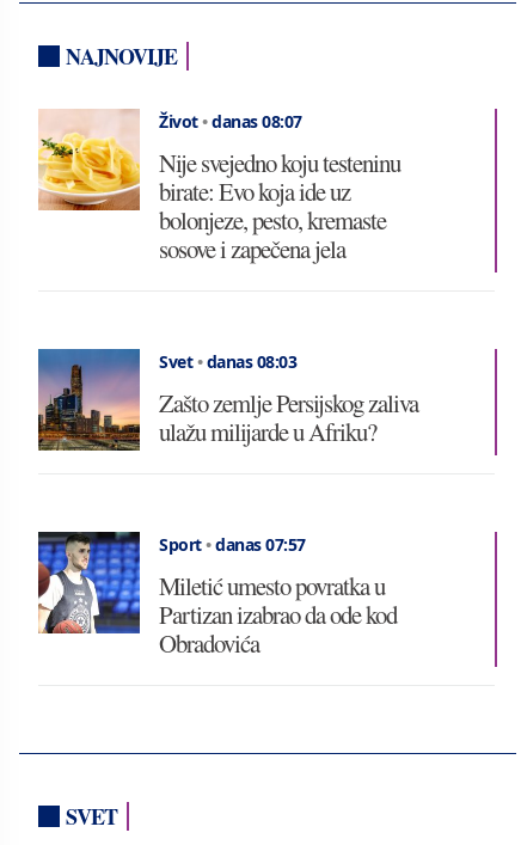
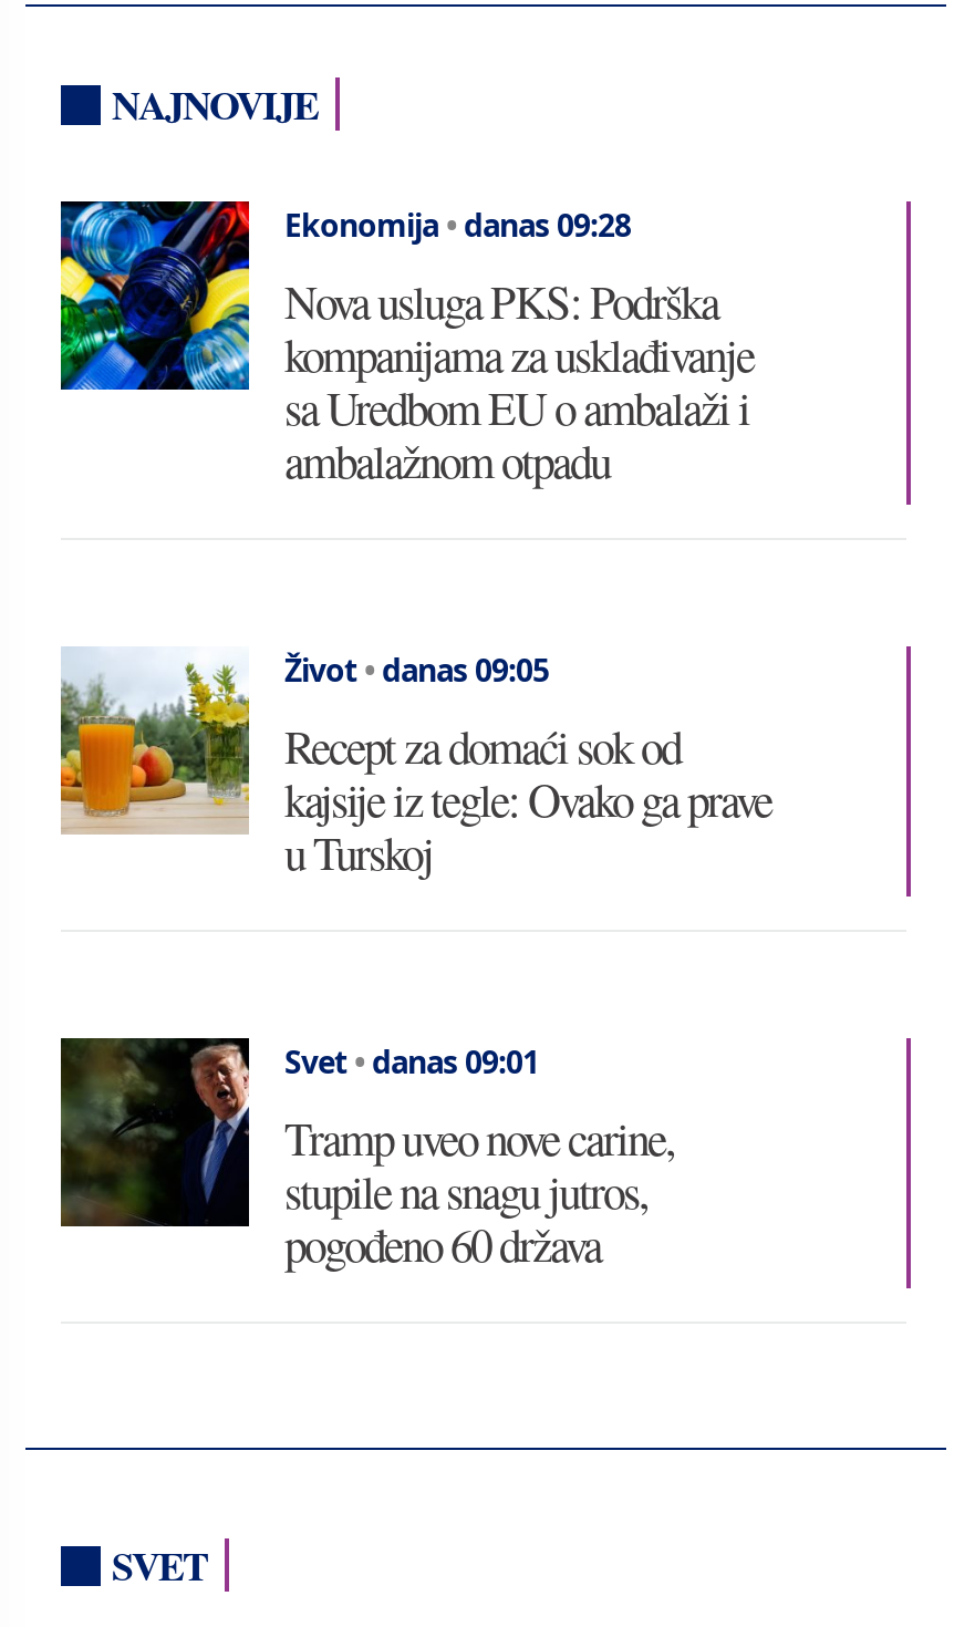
[38,109,400,265] [image] | Život • danas 08:07 | Nije svejedno koju testeninu | birate: Evo koja ide uz | bolonjeze, pesto, kremaste | sosove i zapečena jela -> [59,199,754,492] [image] | Ekonomija • danas 09:28 | Nova usluga PKS: Podrška | kompanijama za usklađivanje | sa Uredbom EU o ambalaži i | ambalažnom otpadu
[37,348,418,452] [image] | Svet • danas 08:03 | Zašto zemlje Persijskog zaliva | ulažu milijarde u Afriku? -> [59,649,771,883] [image] | Život • danas 09:05 | Recept za domaći sok od | kajsije iz tegle: Ovako ga prave | u Turskoj
[37,531,397,660] [image] | Sport • danas 07:57 | Miletić umesto povratka u | Partizan izabrao da ode kod | Obradovića -> [59,1036,674,1275] [image] | Svet • danas 09:01 | Tramp uveo nove carine, | stupile na snagu jutros, | pogođeno 60 država

